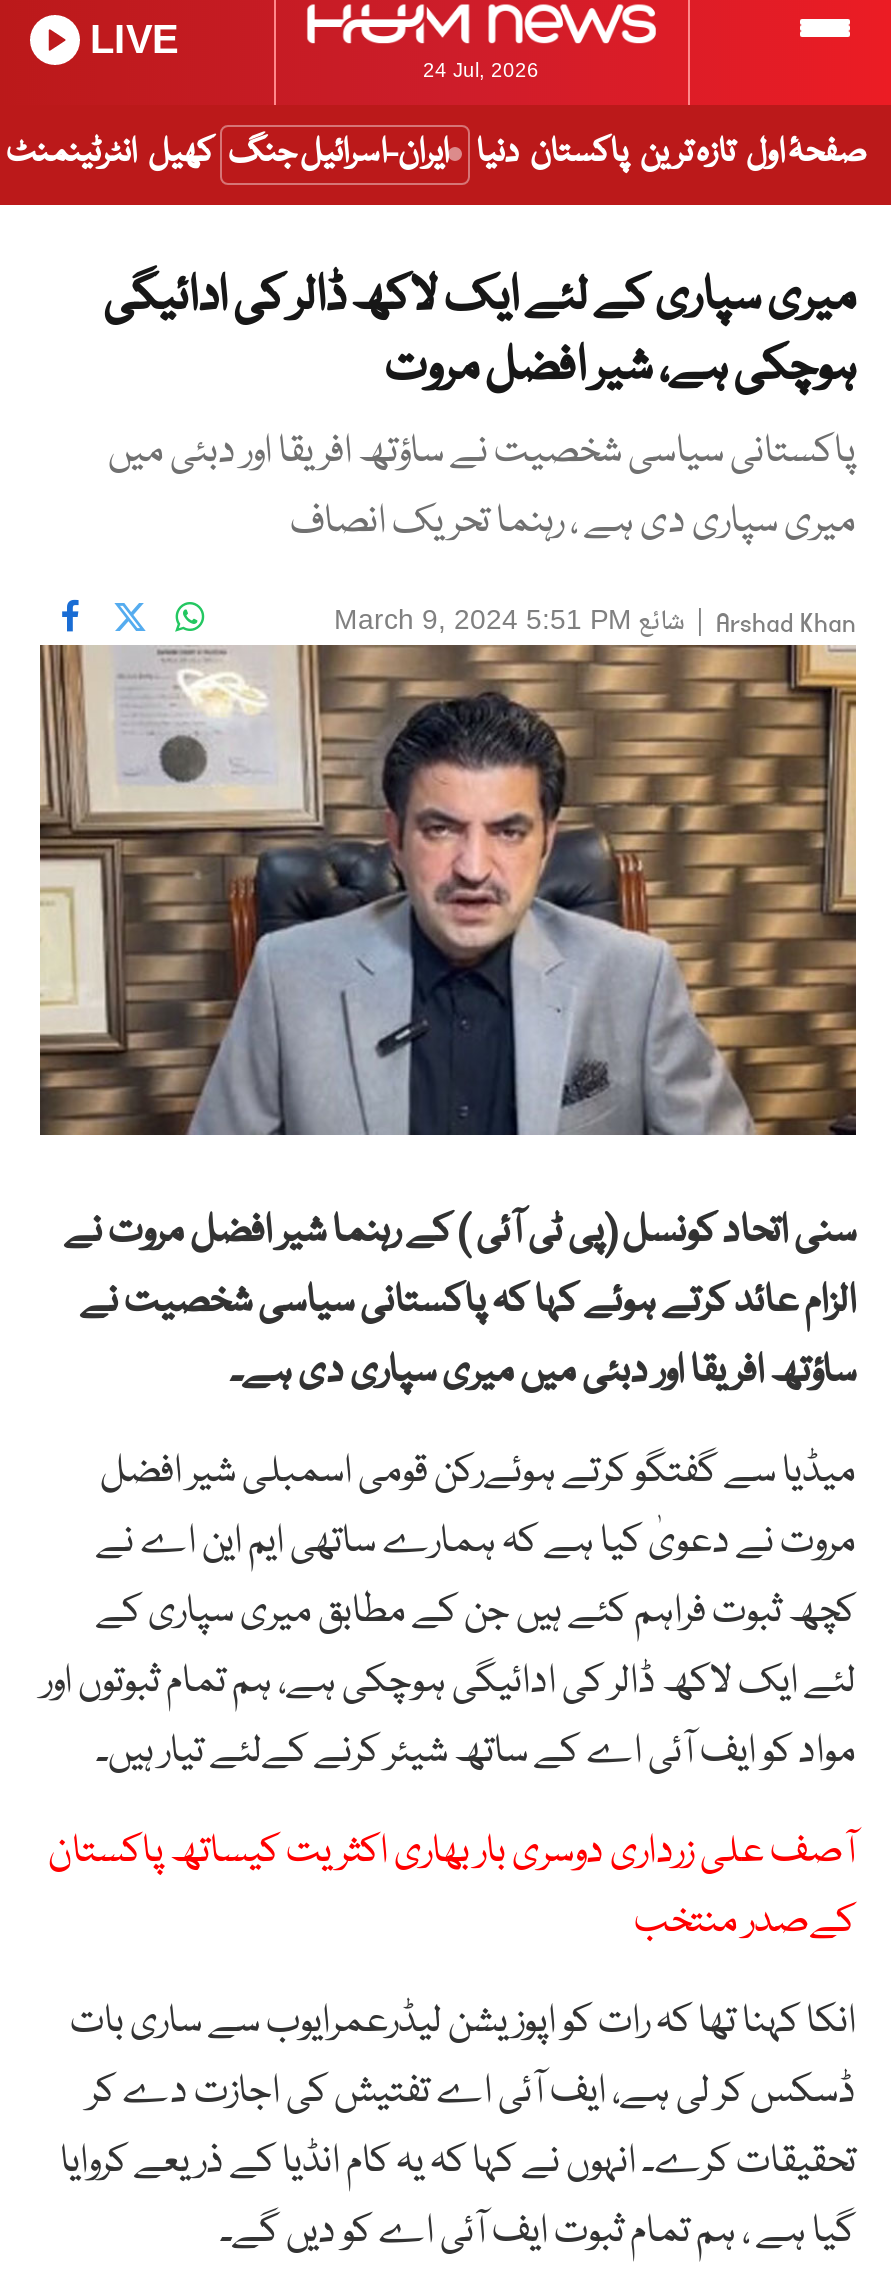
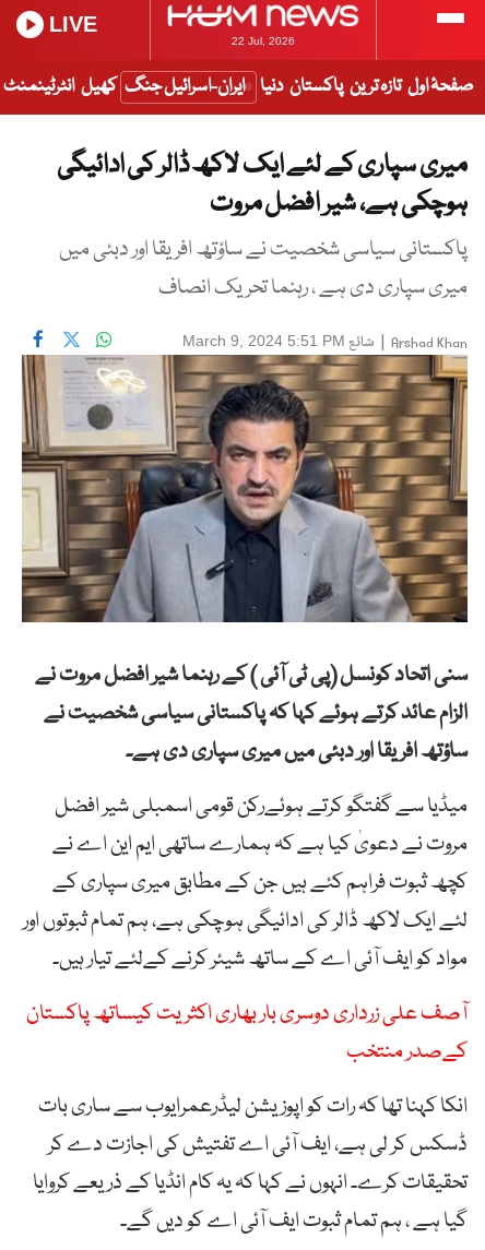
[423,59,539,81] 24 Jul, 2026 -> [231,35,294,47] 22 Jul, 2026

